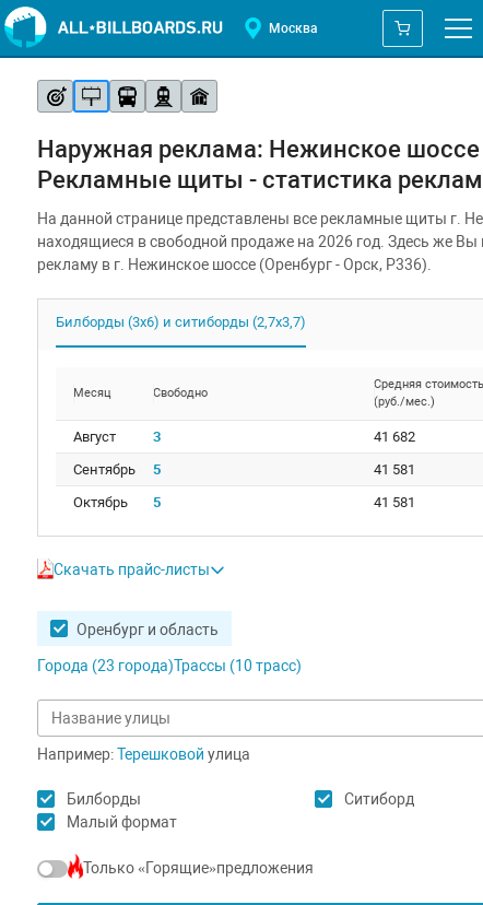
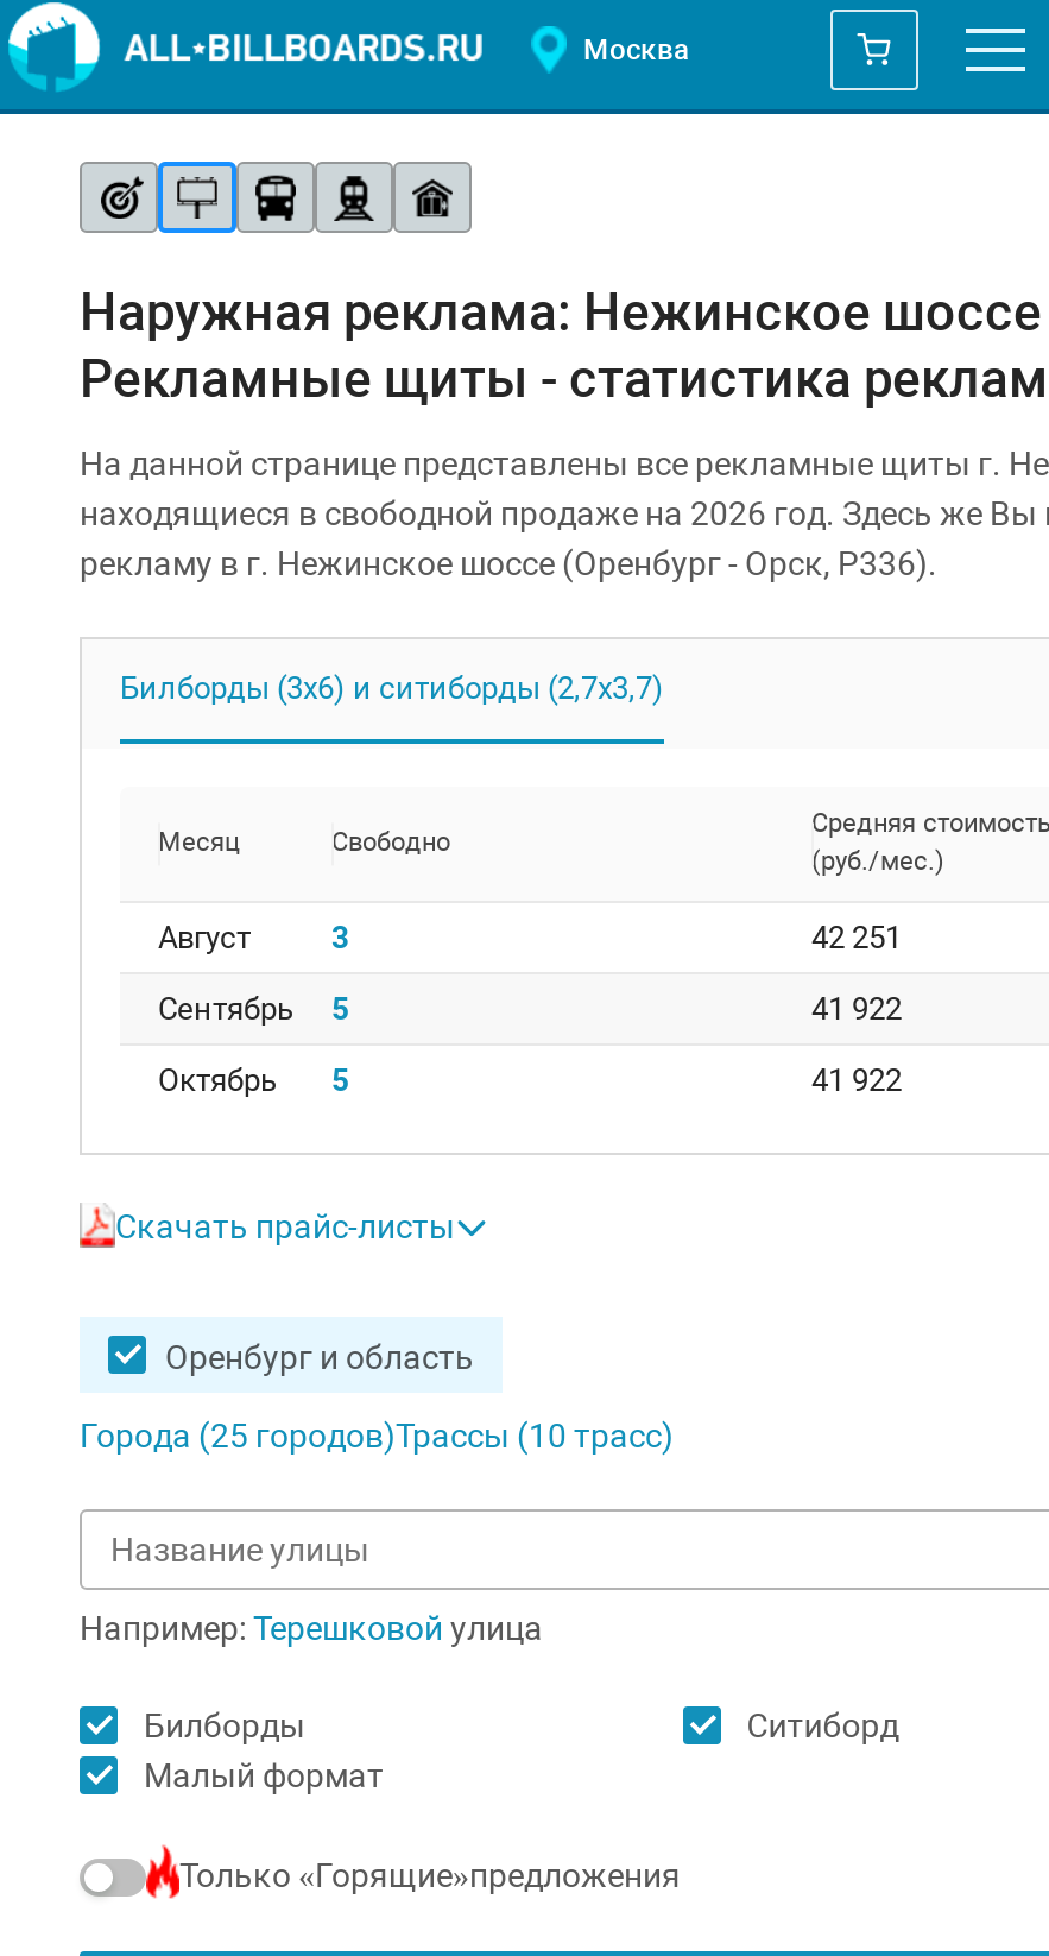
[374,428,415,445] 41 682 -> [811,920,902,955] 42 251
[374,461,415,478] 41 581 -> [811,991,902,1027] 41 922
[374,494,415,510] 41 581 -> [811,1062,902,1098] 41 922
[37,657,302,674] Города (23 города)Трассы (10 трасс) -> [80,1416,674,1455] Города (25 городов)Трассы (10 трасс)

